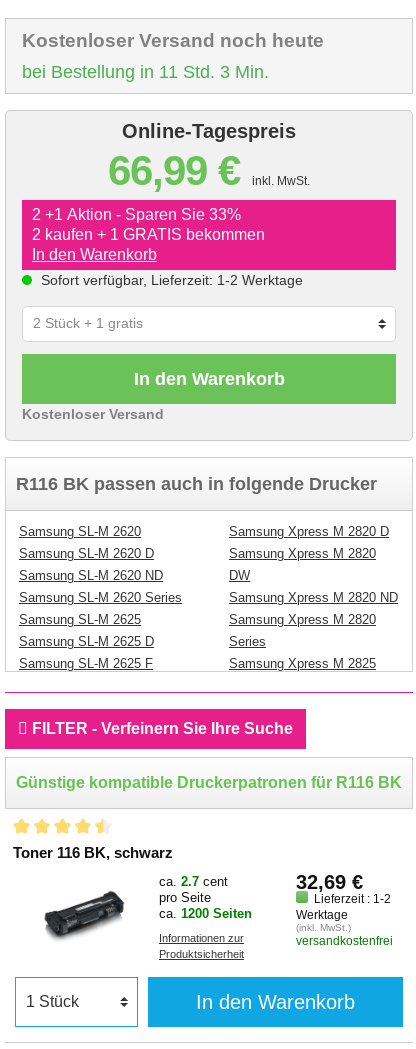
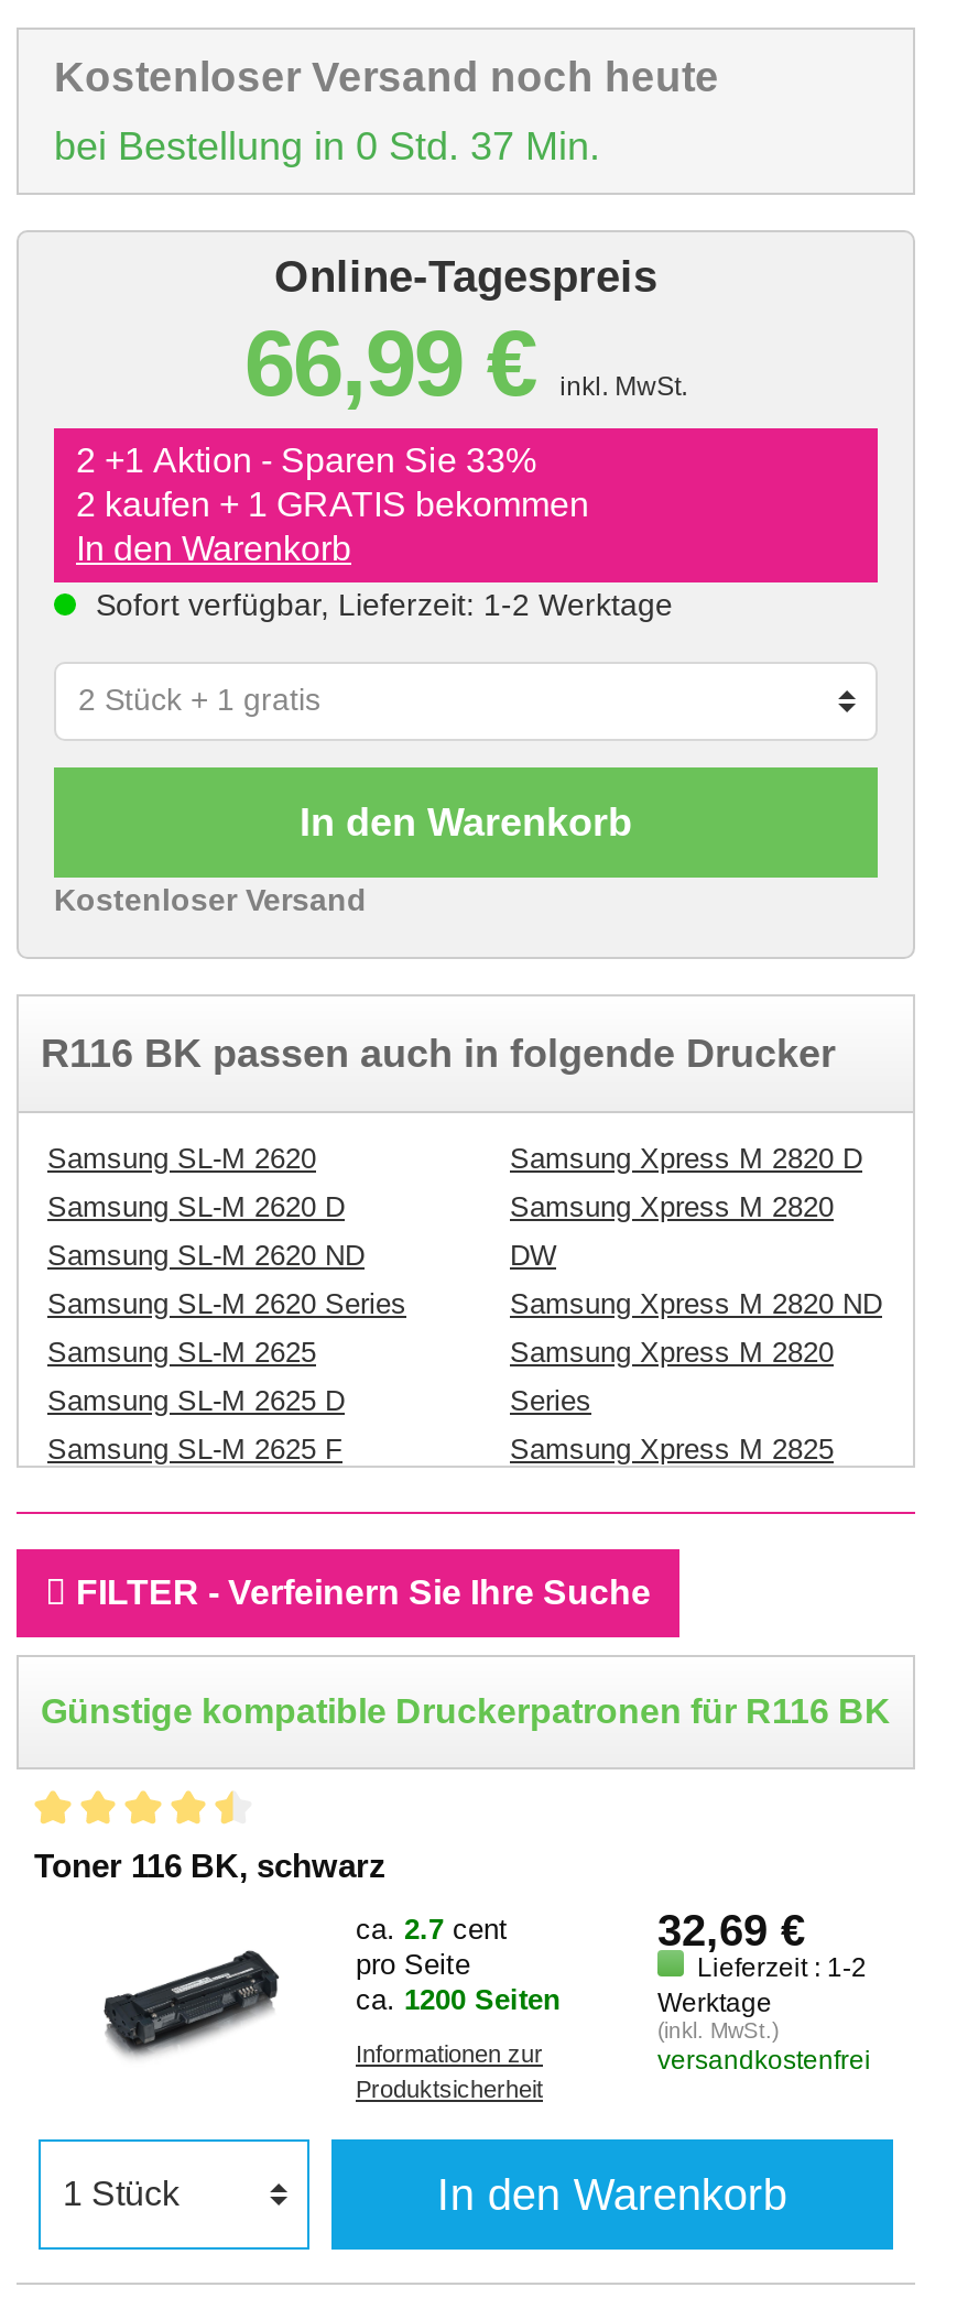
[22,62,269,82] bei Bestellung in 11 Std. 3 Min. -> [54,124,600,168] bei Bestellung in 0 Std. 37 Min.

